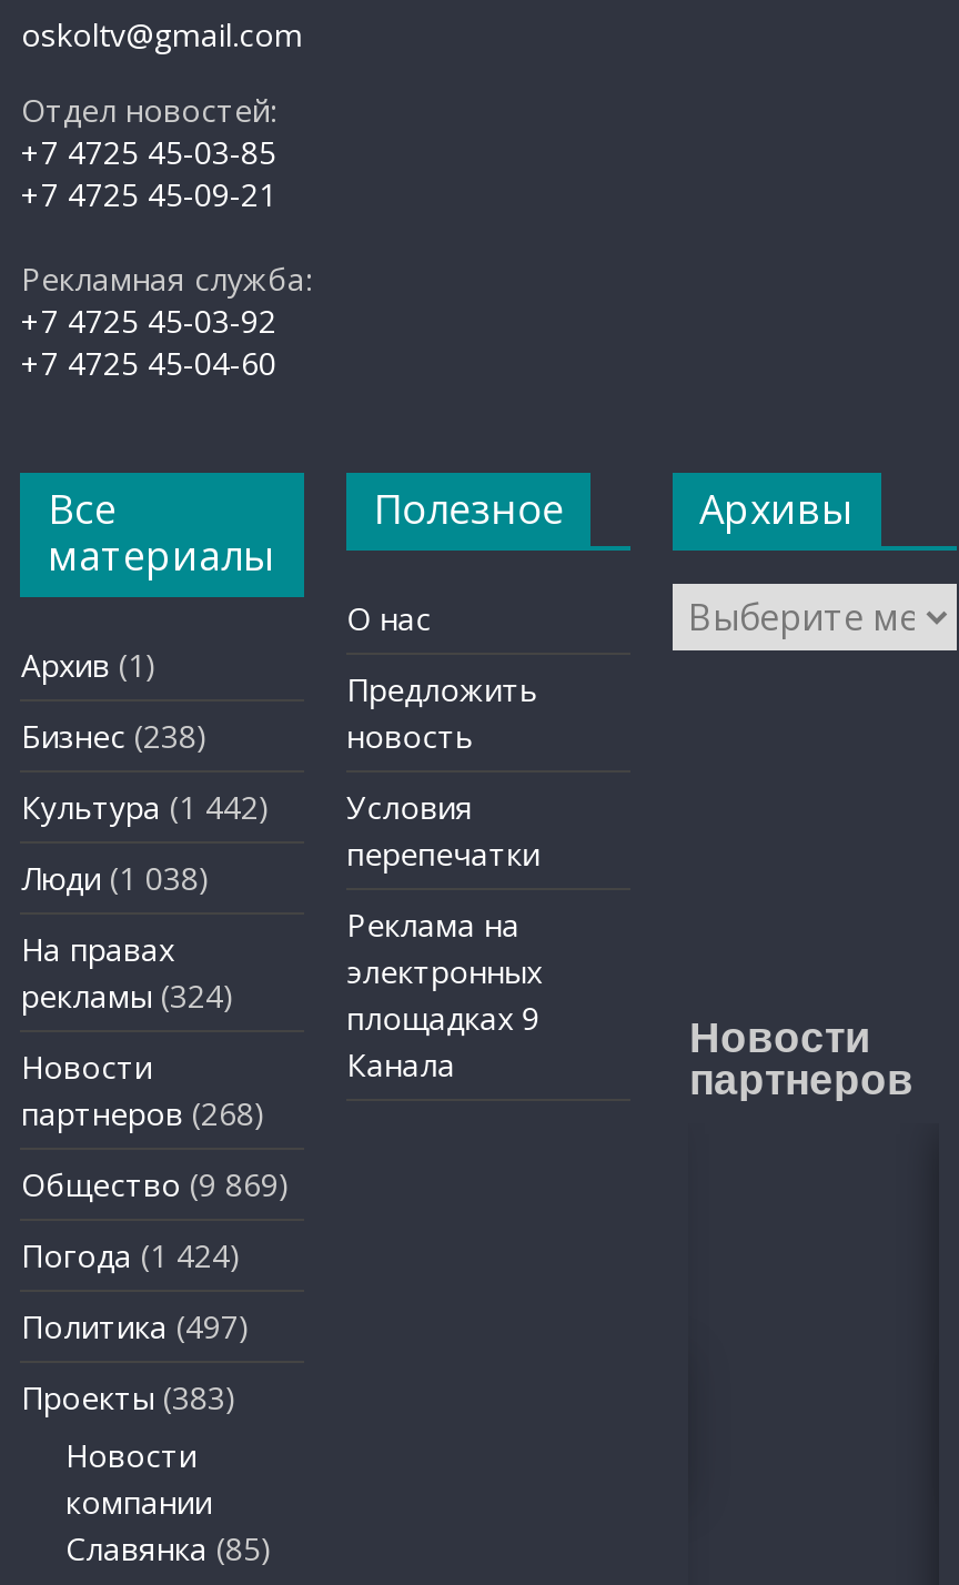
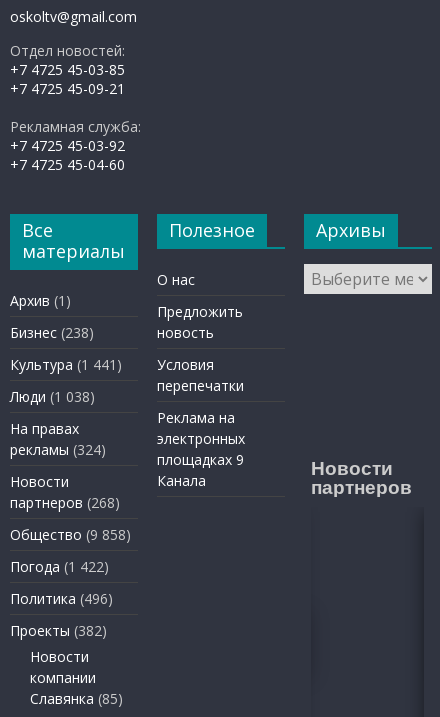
[21,787,473,829] Культура (1 442) Условия -> [10,355,214,374] Культура (1 441) Условия
[21,1164,289,1206] Общество (9 869) -> [10,525,131,544] Общество (9 858)
[21,1235,241,1277] Погода (1 424) -> [10,557,109,576] Погода (1 422)
[21,1306,250,1348] Политика (497) -> [10,589,113,608] Политика (496)
[21,1377,236,1419] Проекты (383) -> [10,621,107,640] Проекты (382)

